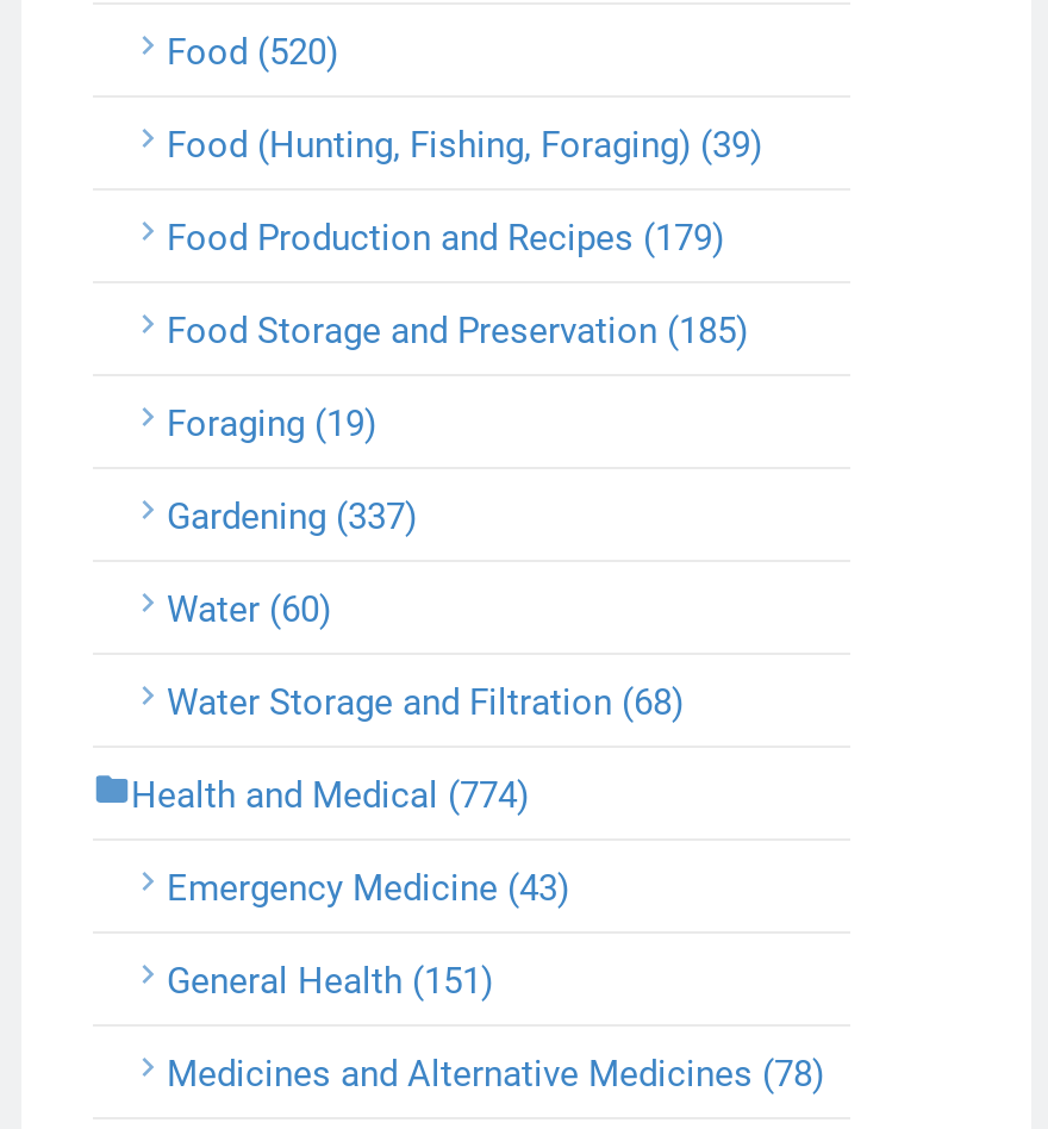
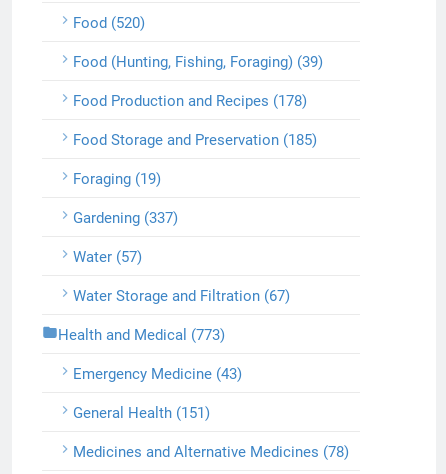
[167,217,724,259] Food Production and Recipes (179) -> [73,92,307,110] Food Production and Recipes (178)
[167,588,331,631] Water (60) -> [73,248,142,266] Water (57)
[167,681,684,724] Water Storage and Filtration (68) -> [73,287,290,305] Water Storage and Filtration (67)
[131,774,529,817] Health and Medical (774) -> [58,326,225,344] Health and Medical (773)

